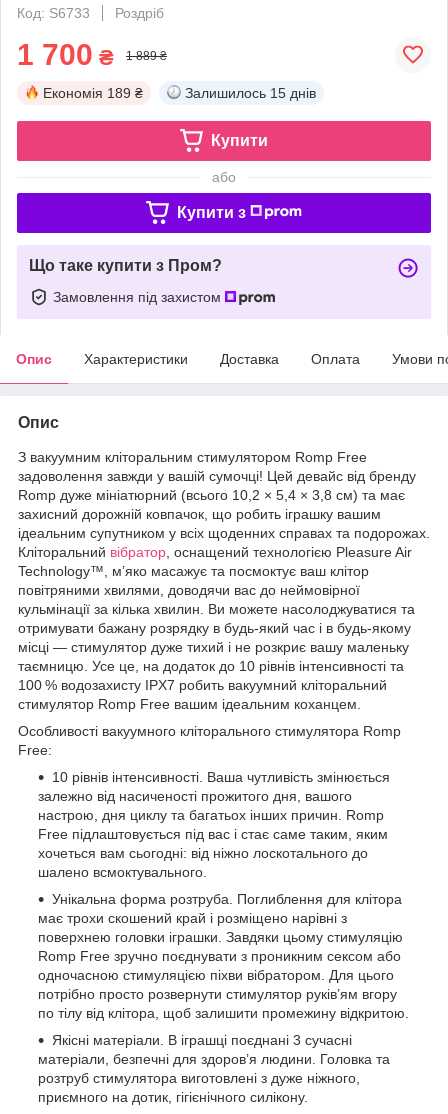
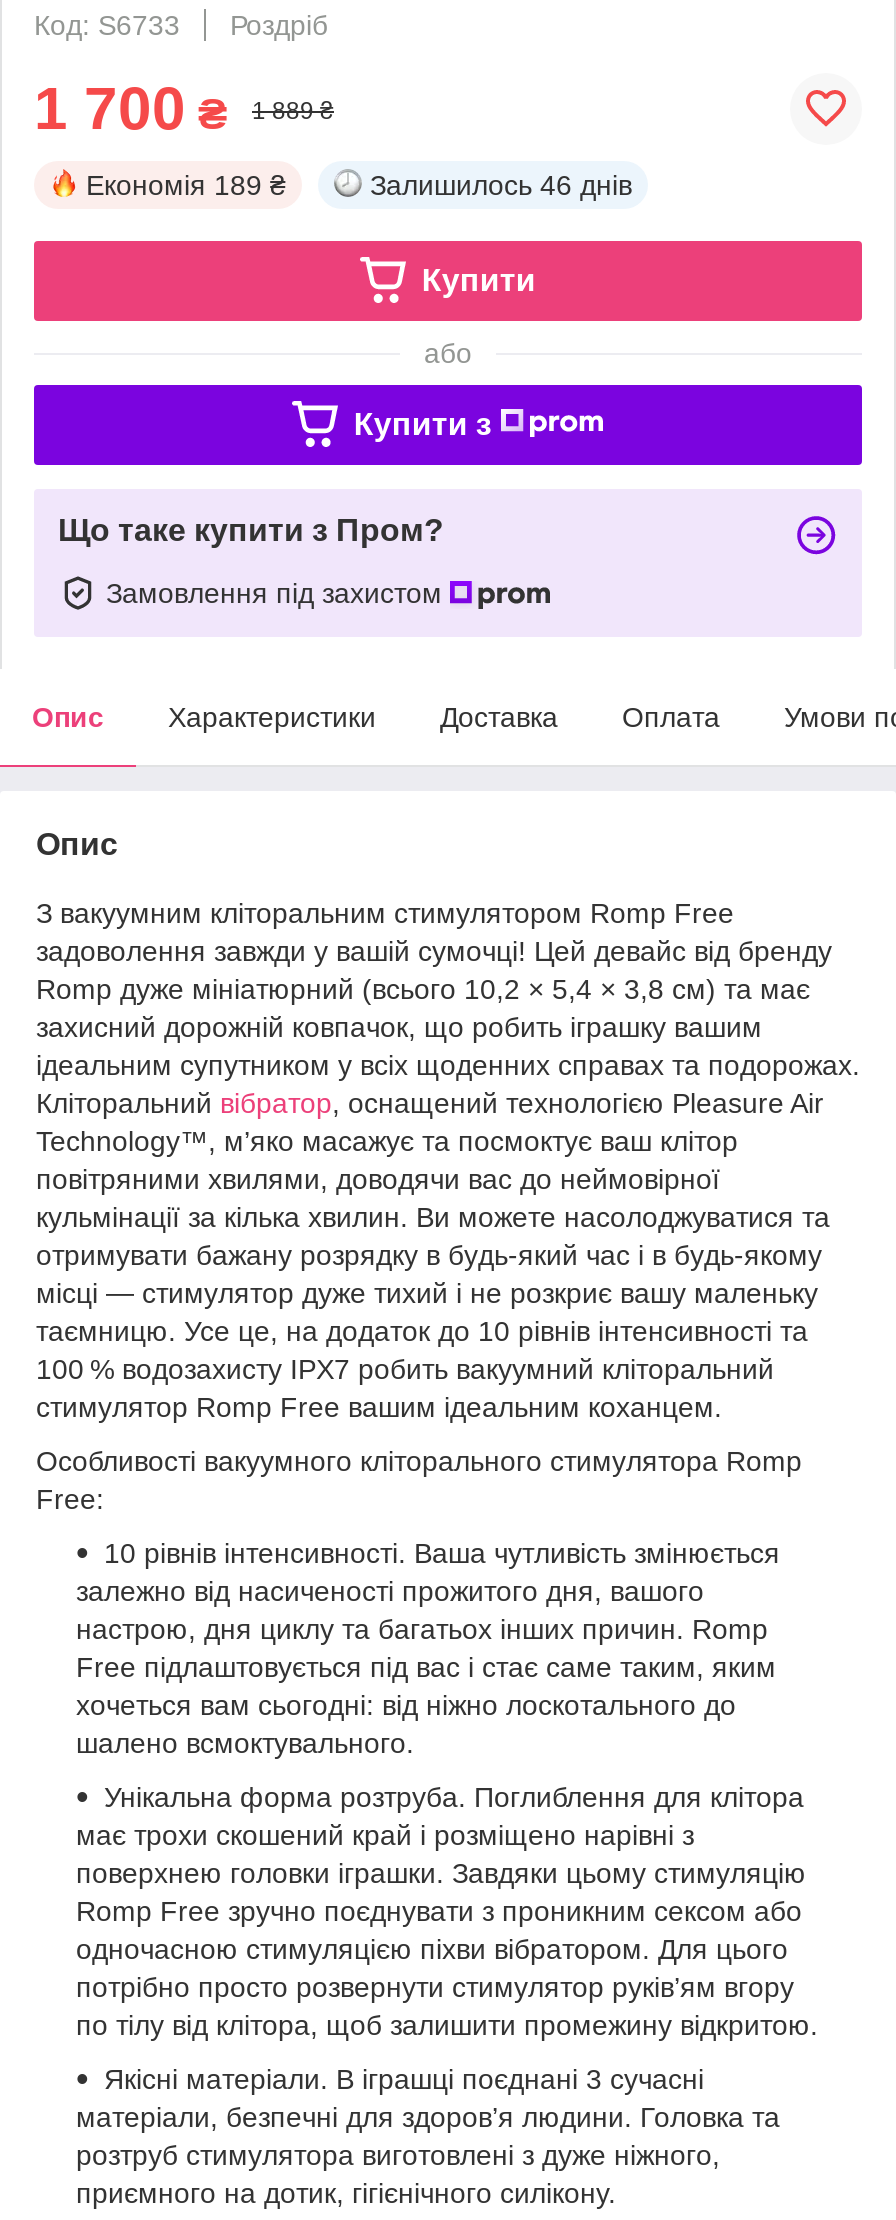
[185,85,316,101] Залишилось 15 днів -> [370,169,632,201] Залишилось 46 днів

